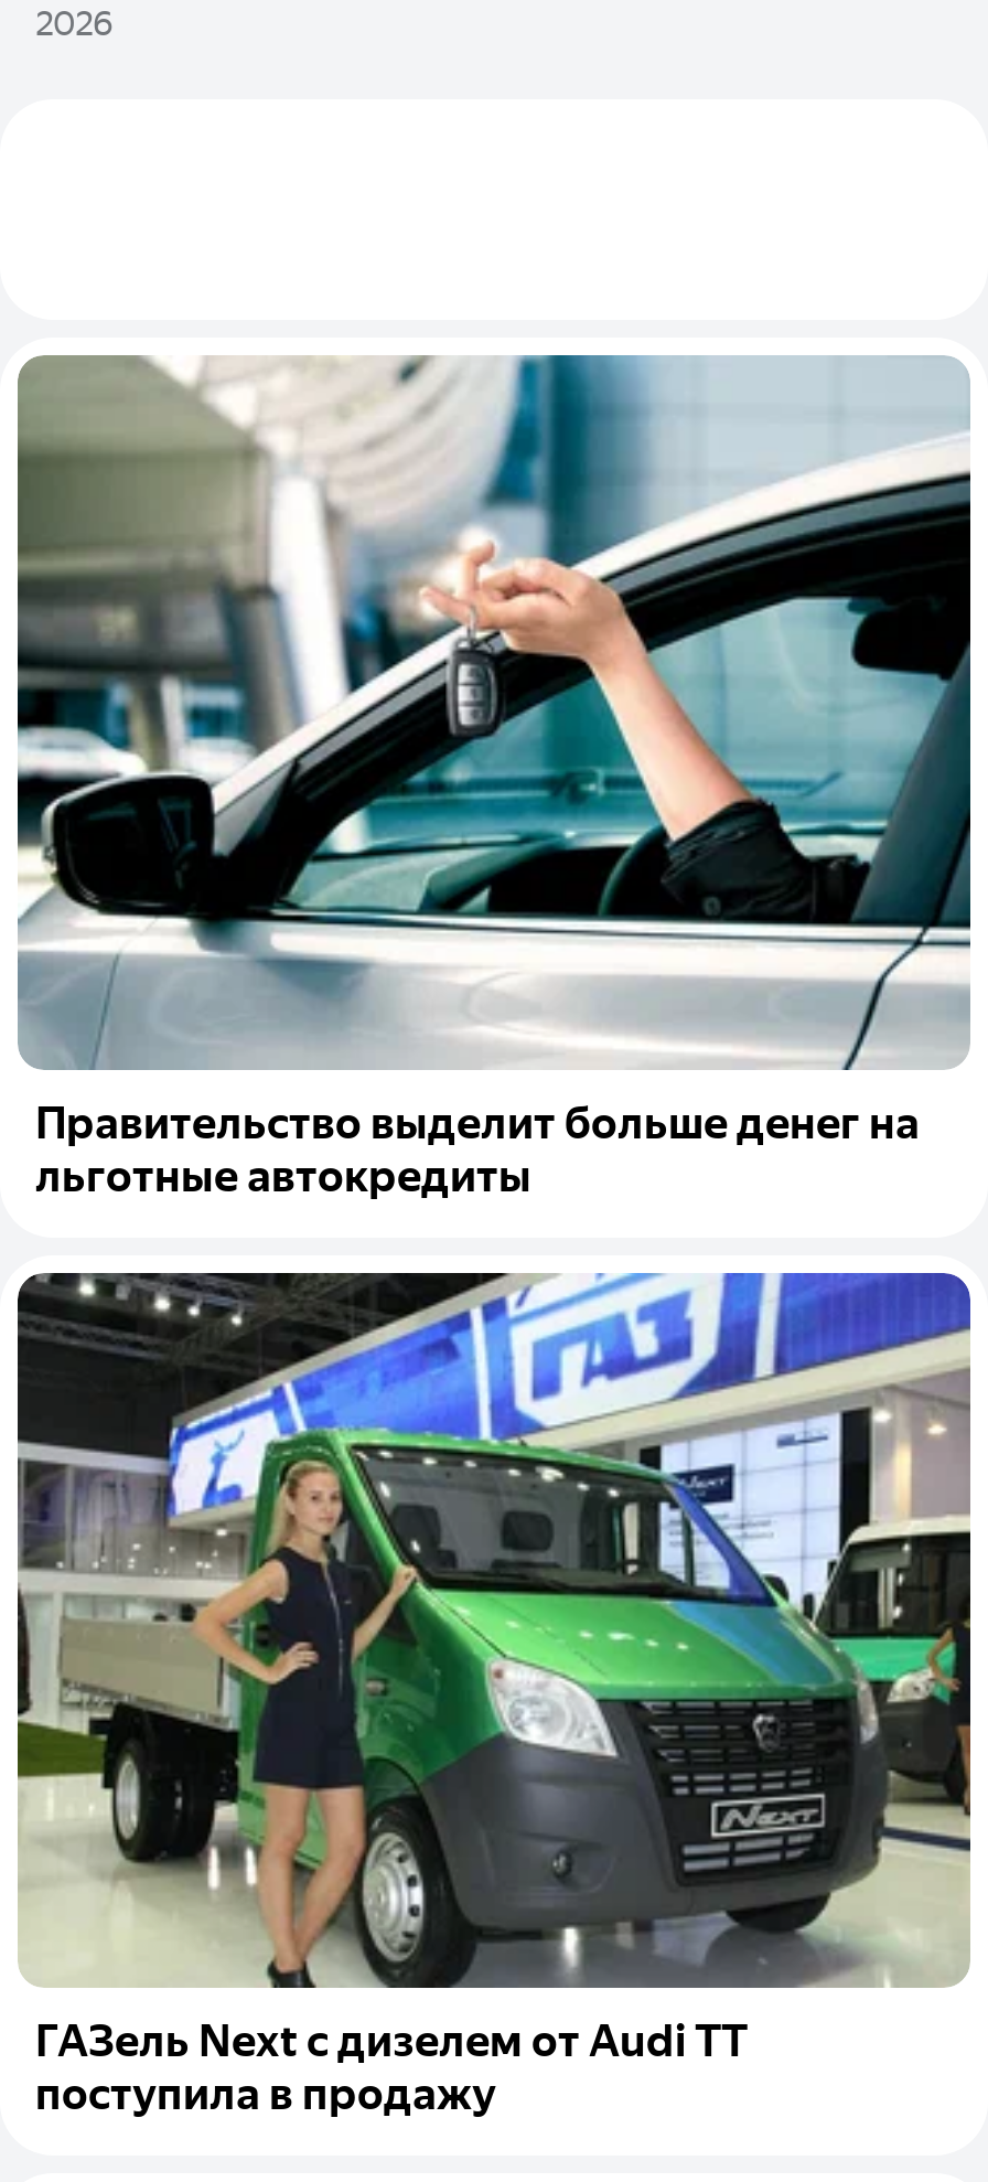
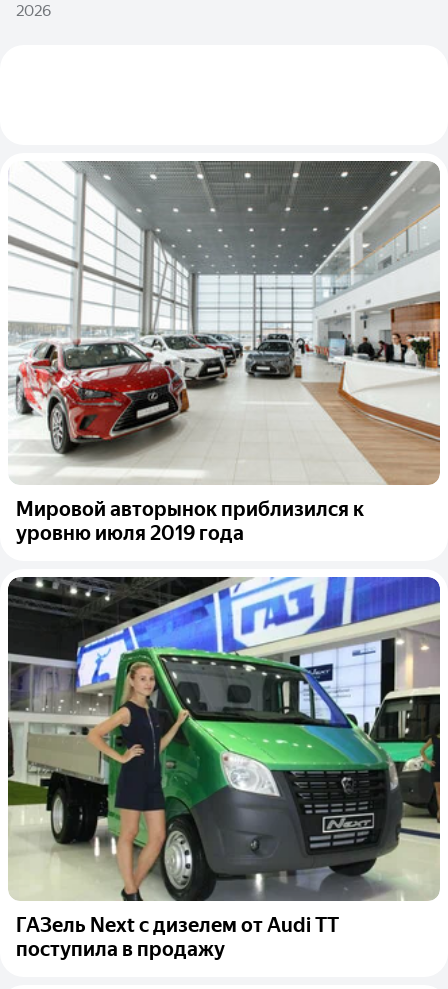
[15,353,973,1203] [image] | Правительство выделит больше денег на | льготные автокредиты -> [8,160,441,545] [image] | Мировой авторынок приблизился к | уровню июля 2019 года

